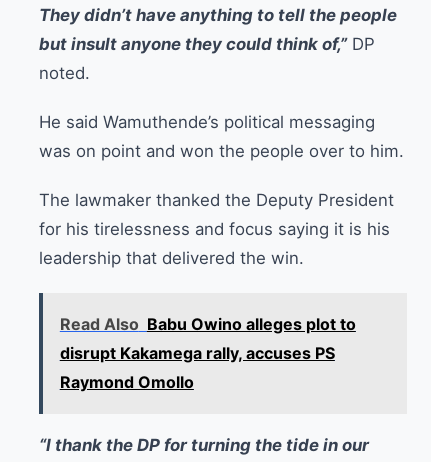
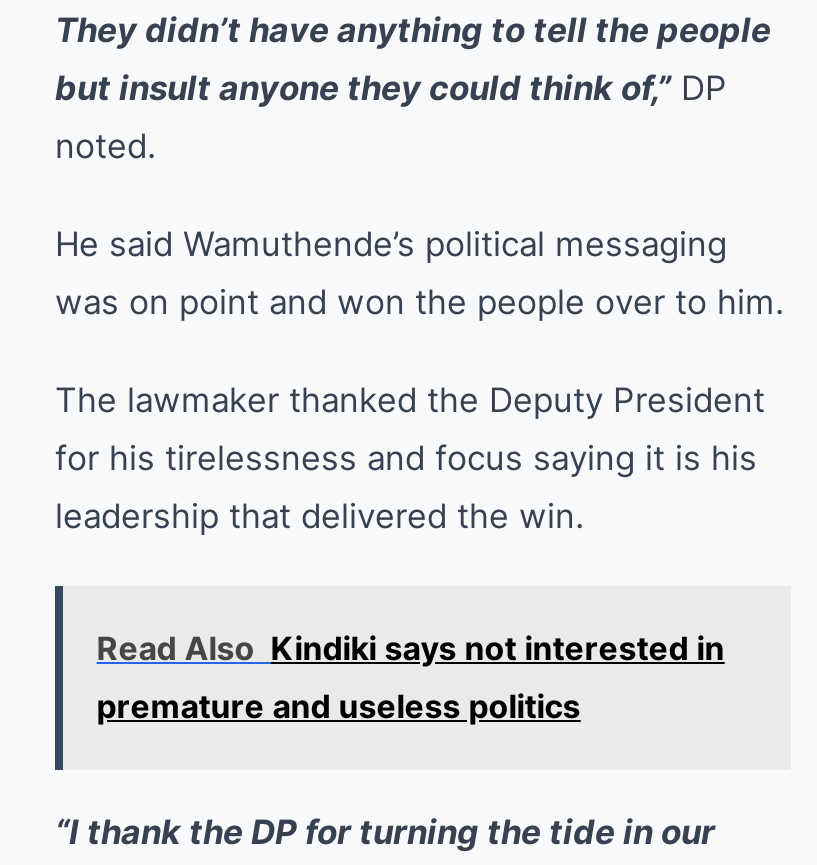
[60,314,356,392] Read Also Babu Owino alleges plot to | disrupt Kakamega rally, accuses PS | Raymond Omollo -> [97,628,725,726] Read Also Kindiki says not interested in | premature and useless politics

